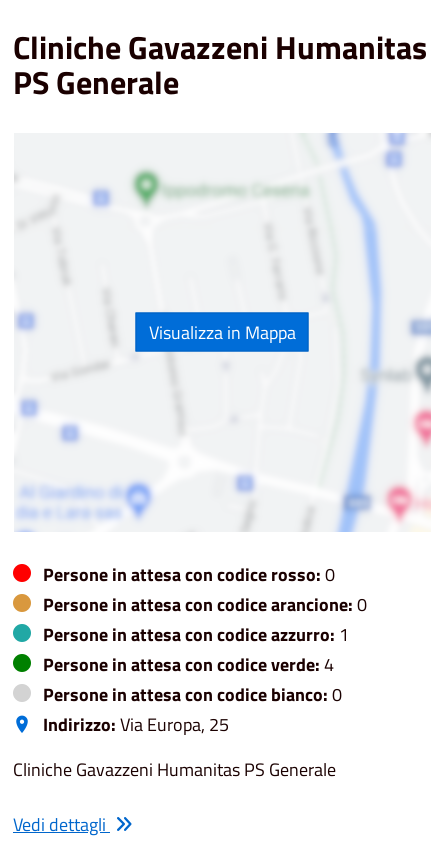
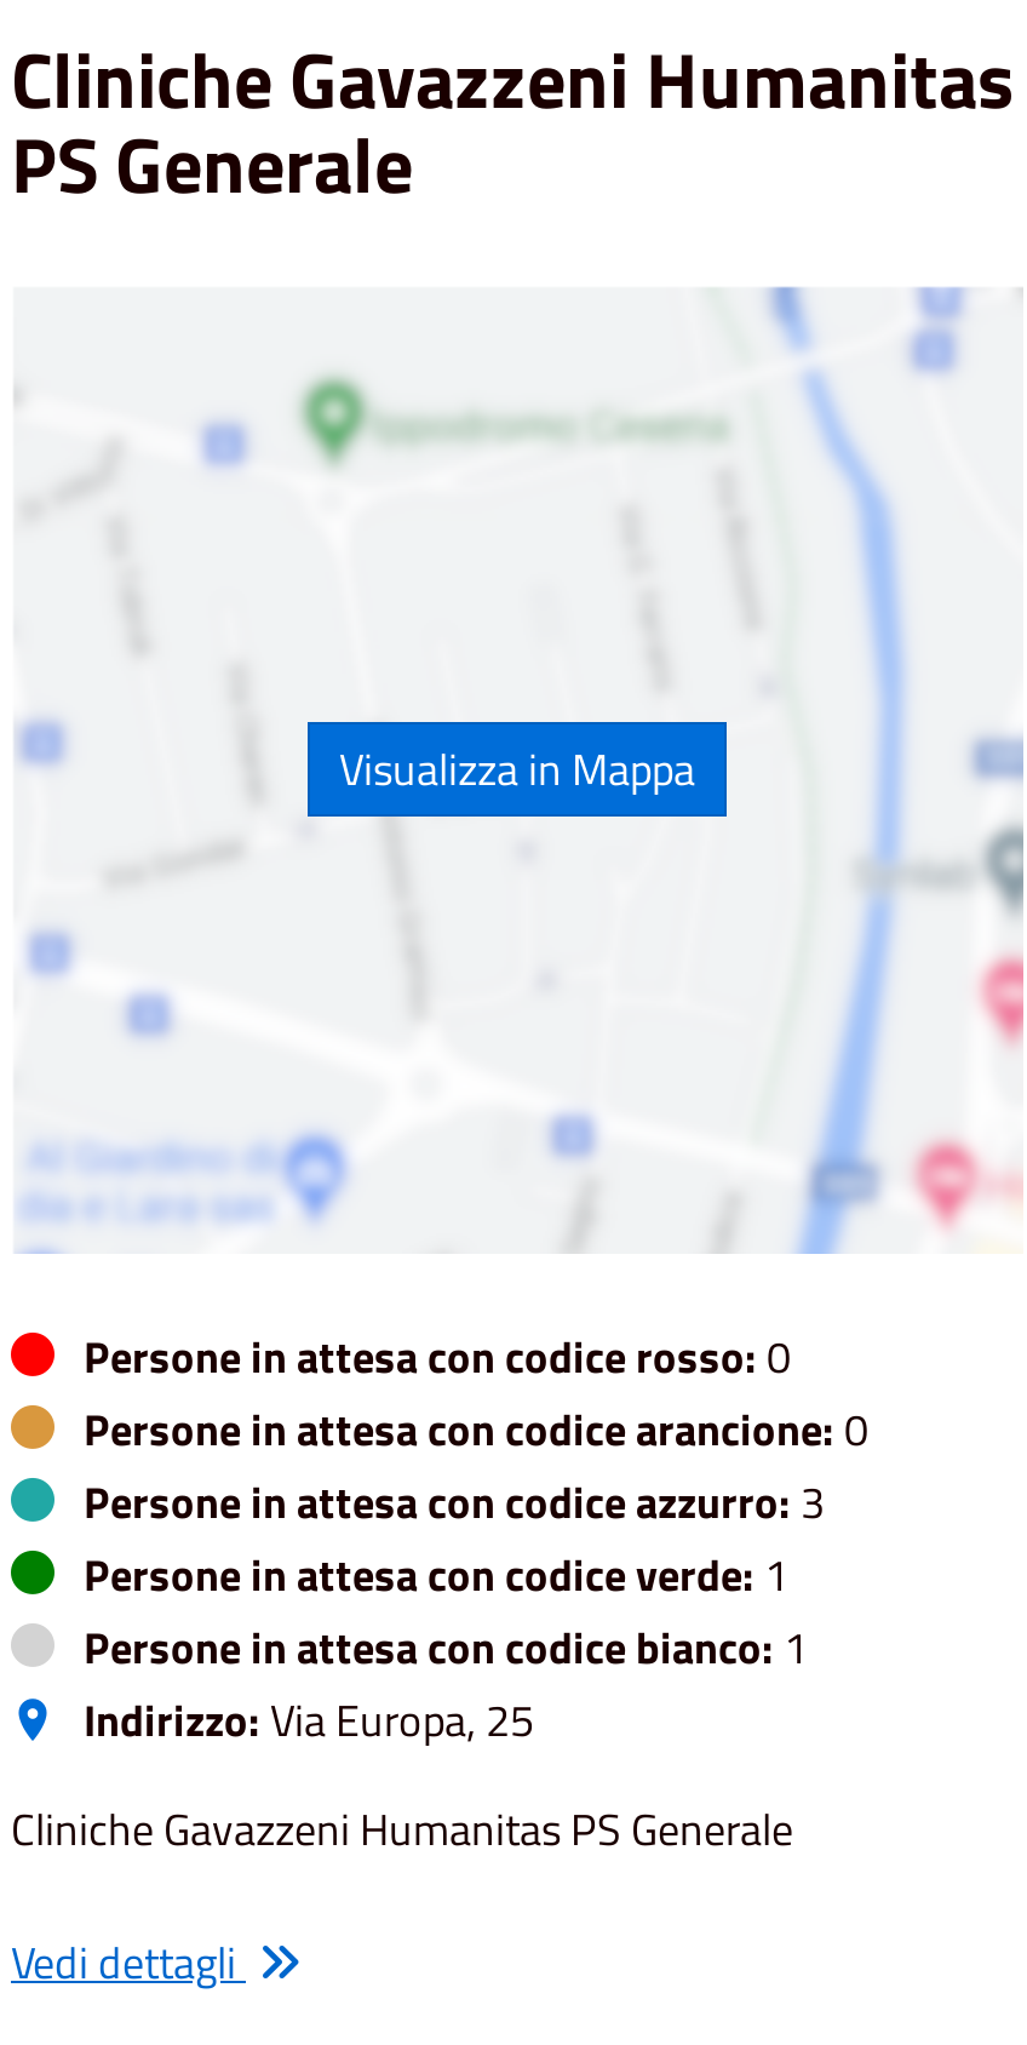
[43,621,349,648] Persone in attesa con codice azzurro: 1 -> [84,1470,825,1535] Persone in attesa con codice azzurro: 3
[43,651,334,678] Persone in attesa con codice verde: 4 -> [84,1542,788,1608] Persone in attesa con codice verde: 1
[43,681,342,708] Persone in attesa con codice bianco: 0 -> [84,1615,808,1681] Persone in attesa con codice bianco: 1

